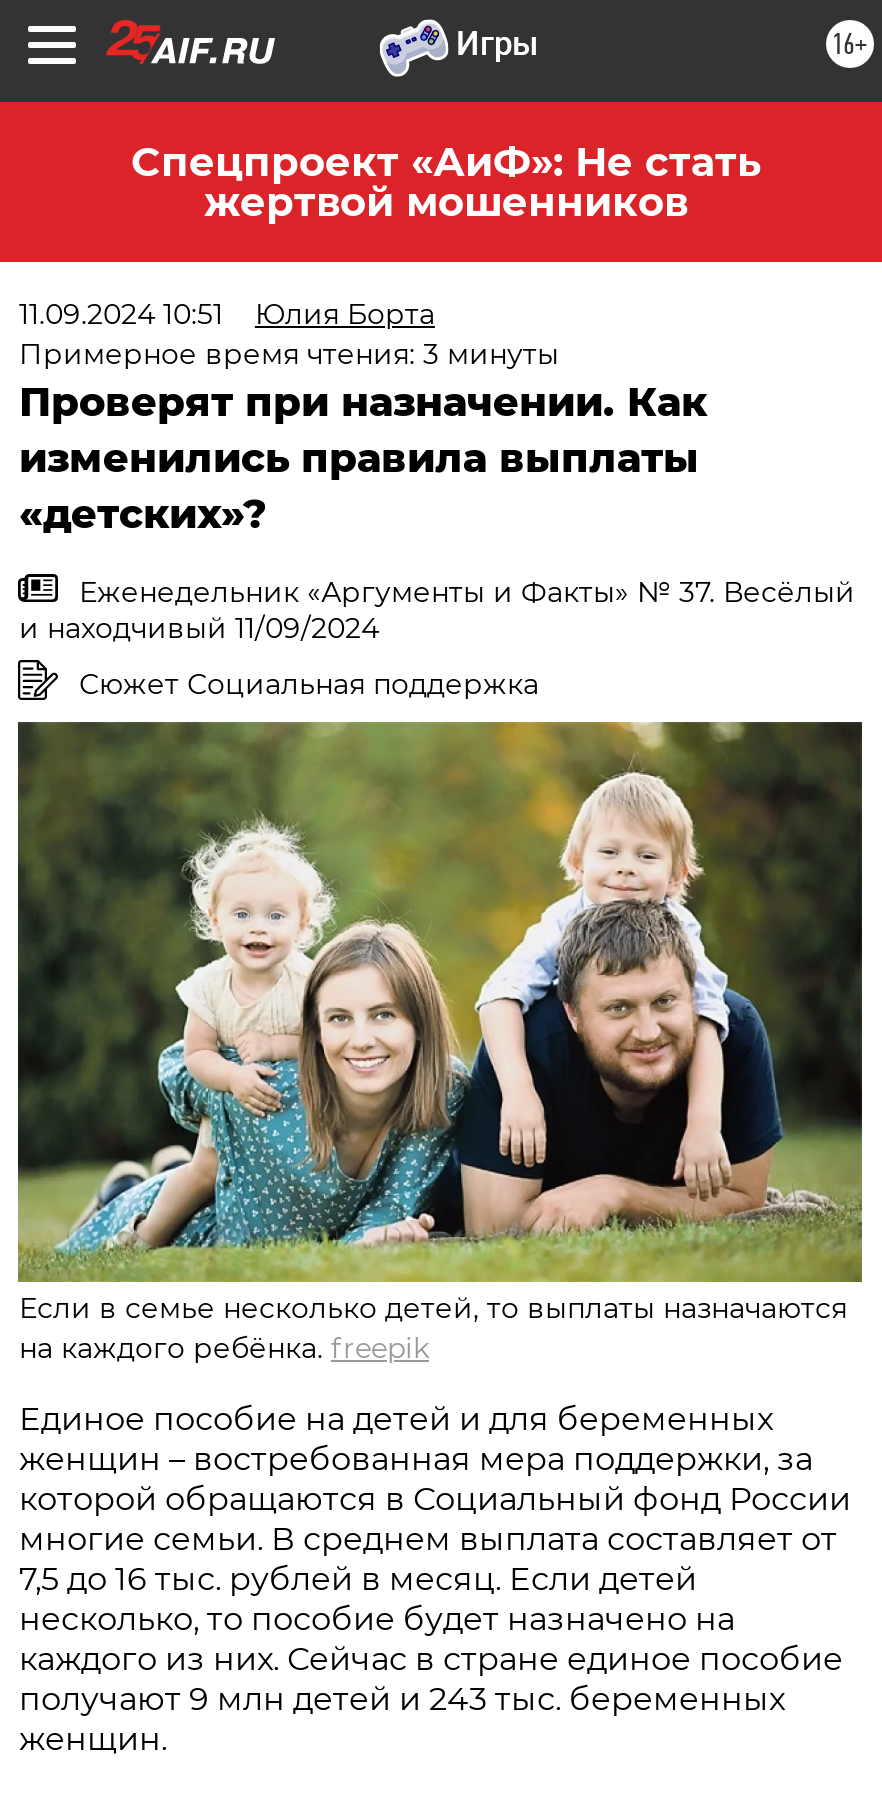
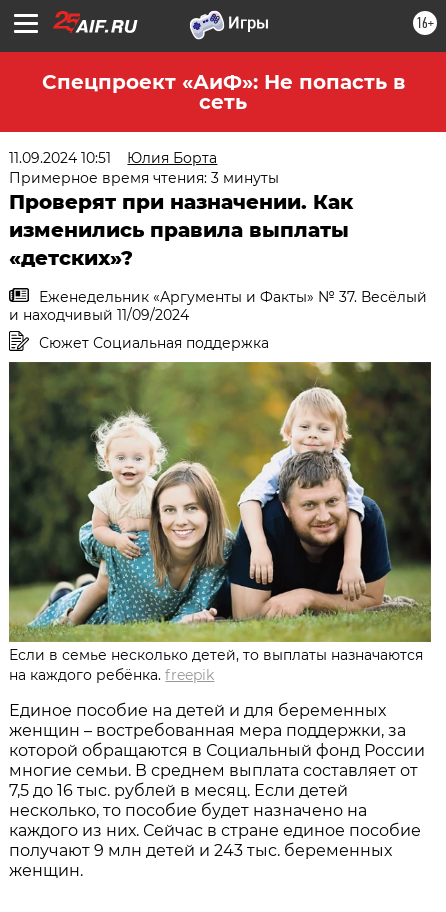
[131,138,761,226] Спецпроект «АиФ»: Не стать | жертвой мошенников -> [41,70,404,114] Спецпроект «АиФ»: Не попасть в | сеть

